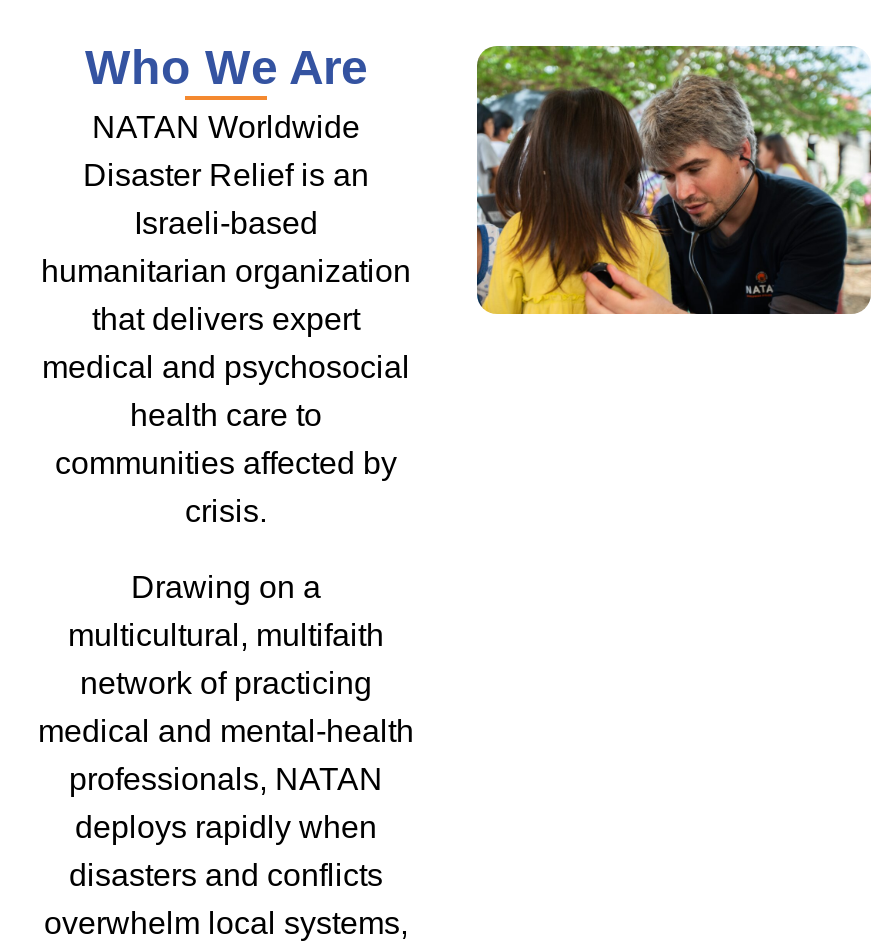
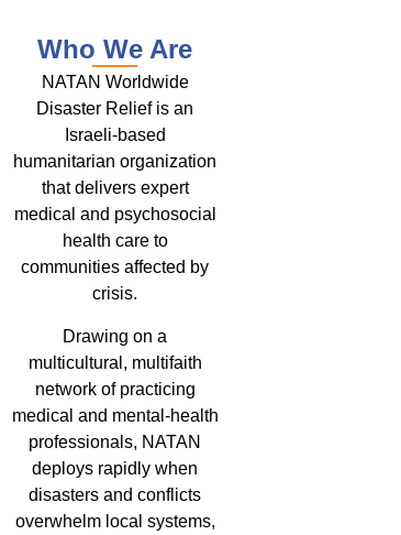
[475,43,873,317] [image] -> none

